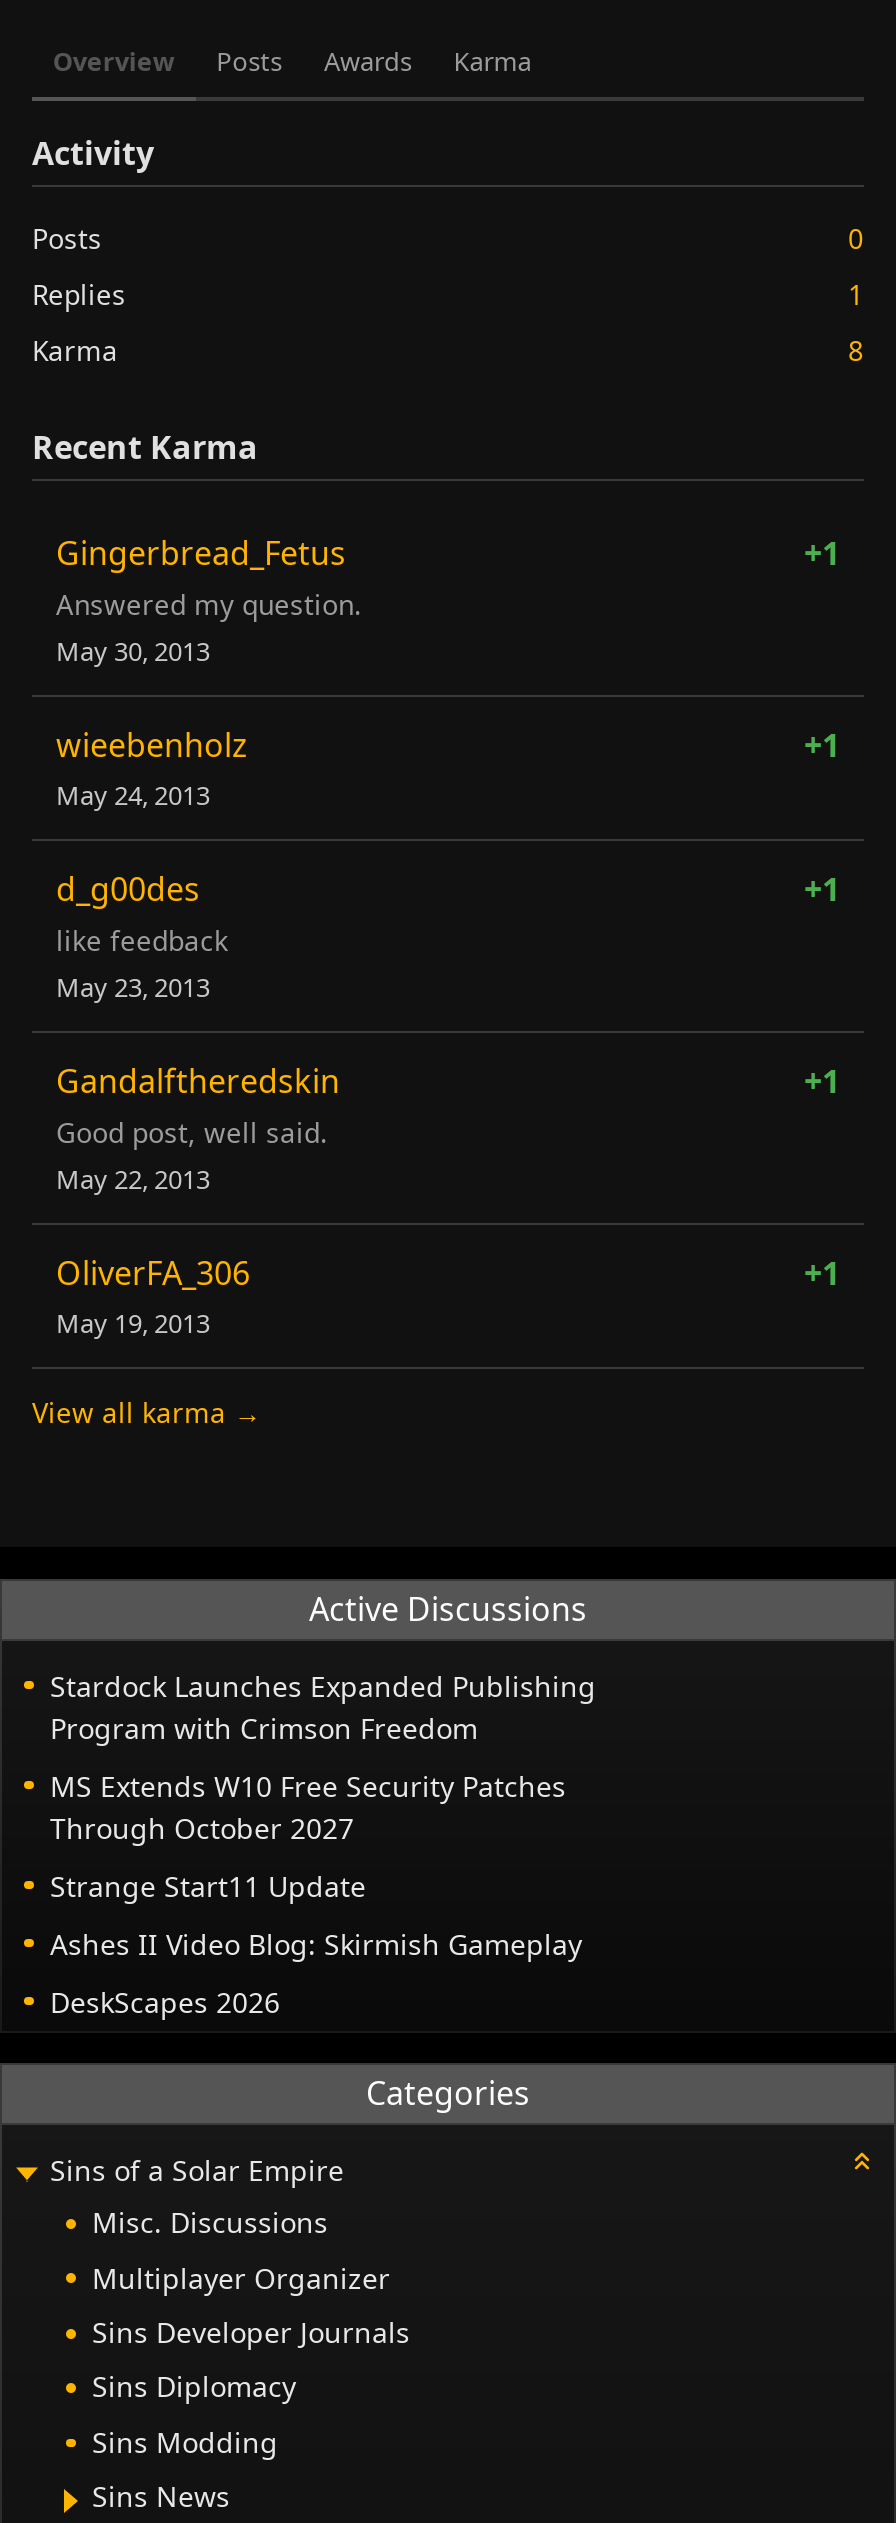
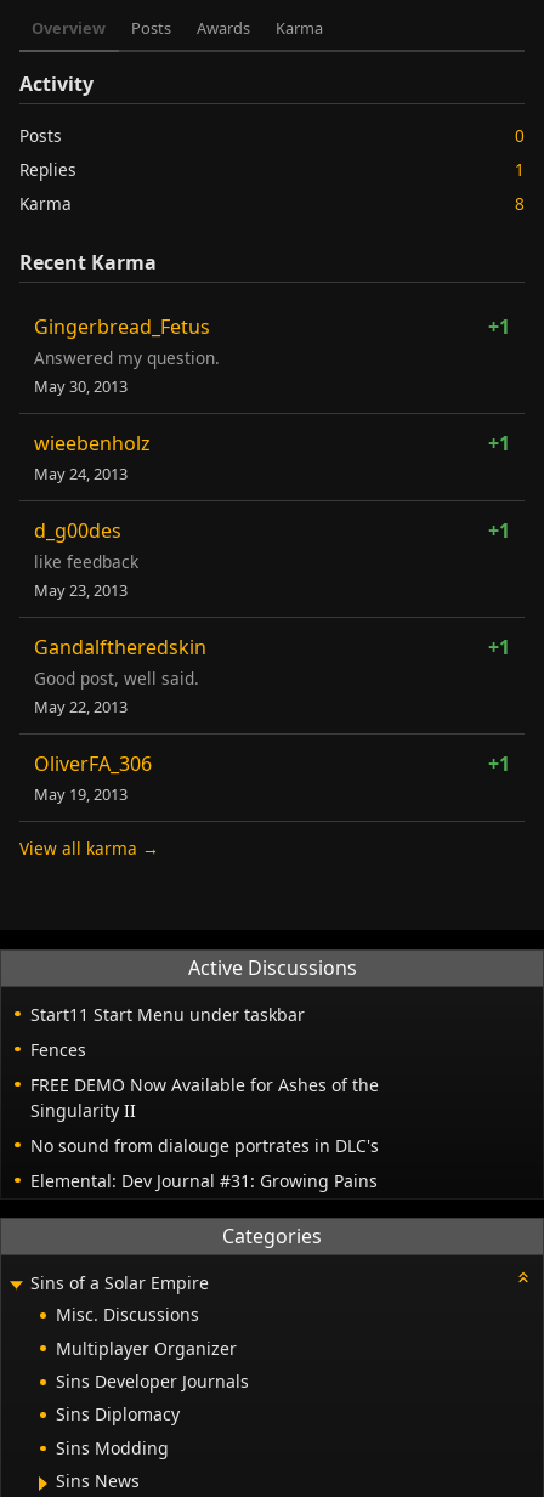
[50,1666,596,1746] Stardock Launches Expanded Publishing | Program with Crimson Freedom -> [30,1002,305,1026] Start11 Start Menu under taskbar
[50,1766,566,1846] MS Extends W10 Free Security Patches | Through October 2027 -> [30,1038,86,1061] Fences
[50,1866,366,1904] Strange Start11 Update -> [30,1073,379,1121] FREE DEMO Now Available for Ashes of the | Singularity II
[50,1924,582,1962] Ashes II Video Blog: Skirmish Gameplay -> [30,1134,379,1157] No sound from dialouge portrates in DLC's
[50,1982,280,2020] DeskScapes 2026 -> [30,1169,378,1192] Elemental: Dev Journal #31: Growing Pains

